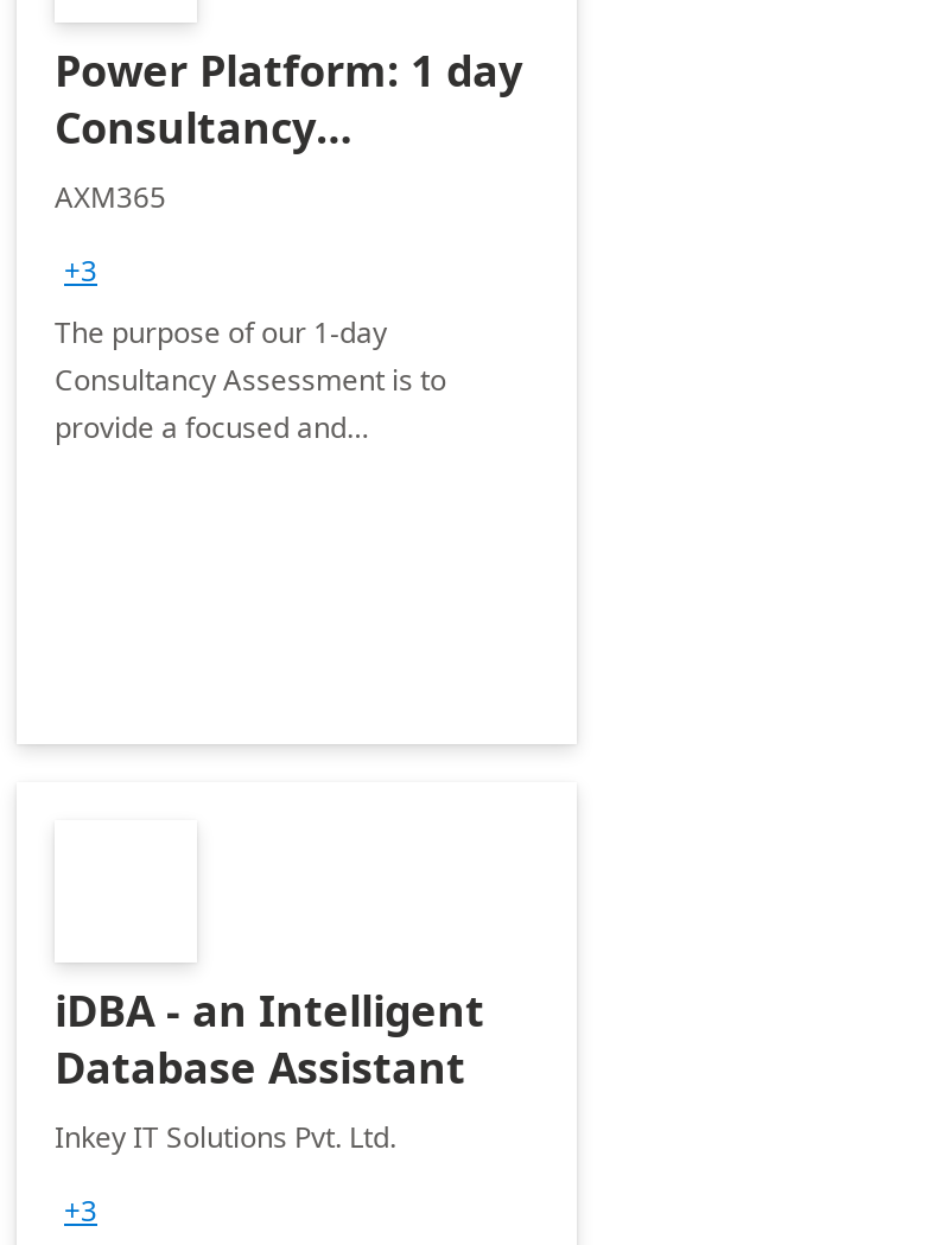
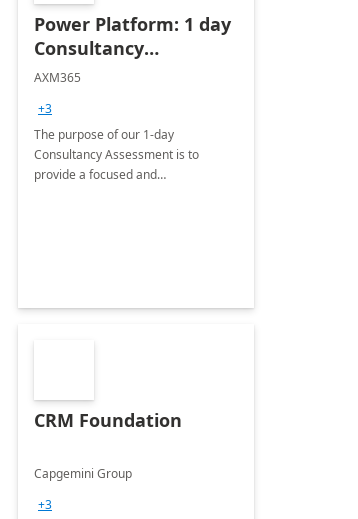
[55,982,484,1157] iDBA - an Intelligent | Database Assistant | Inkey IT Solutions Pvt. Ltd. -> [34,408,182,482] CRM Foundation | Capgemini Group

